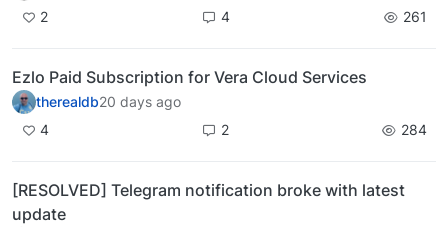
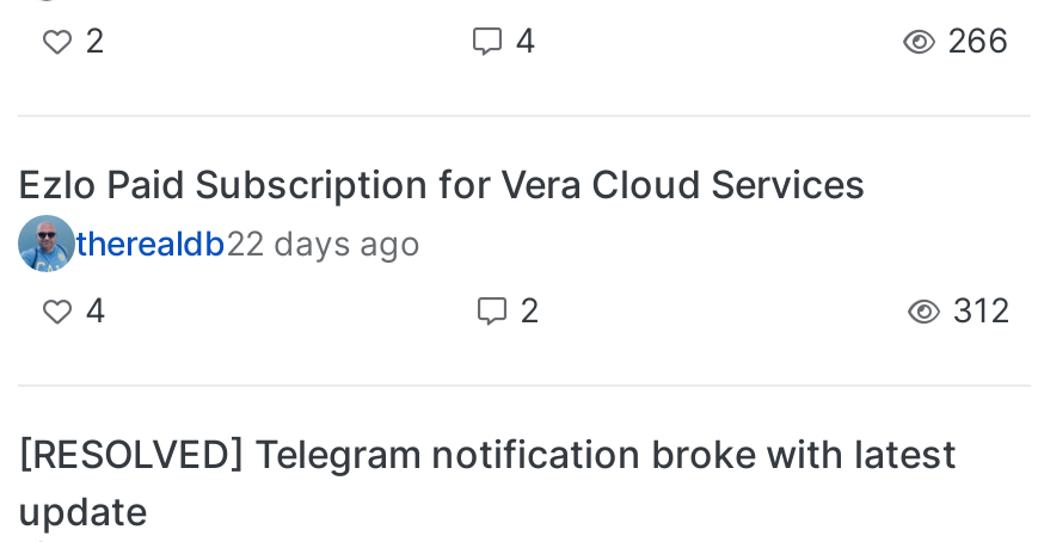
[399,8,427,25] 261 -> [938,20,1009,61] 266
[36,92,181,109] therealdb20 days ago -> [75,221,419,261] therealdb22 days ago
[397,121,427,138] 284 -> [942,288,1009,329] 312

